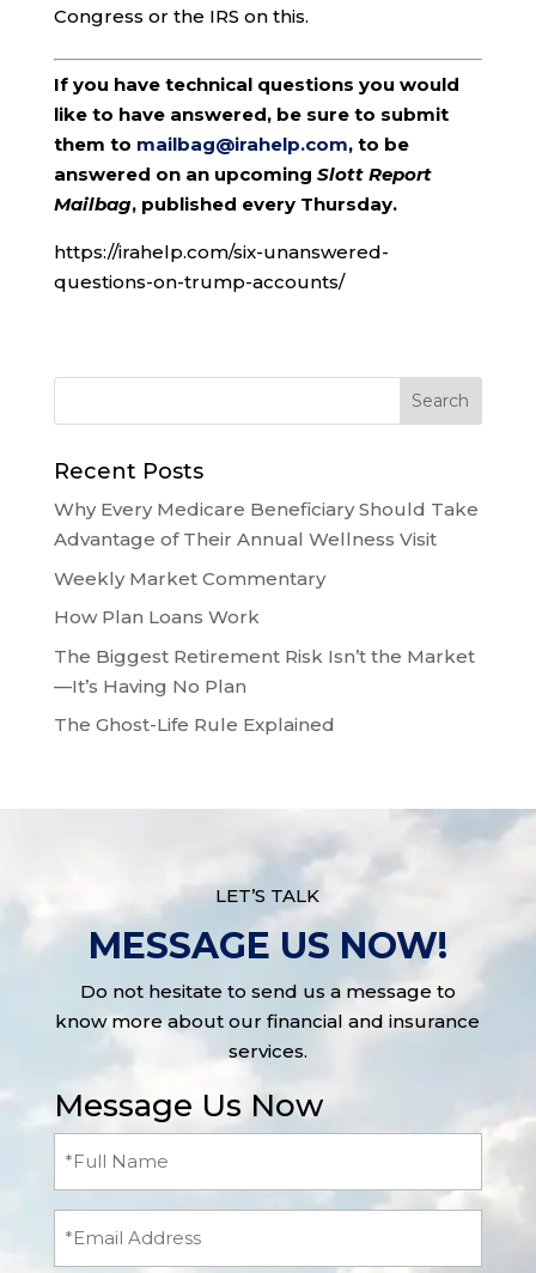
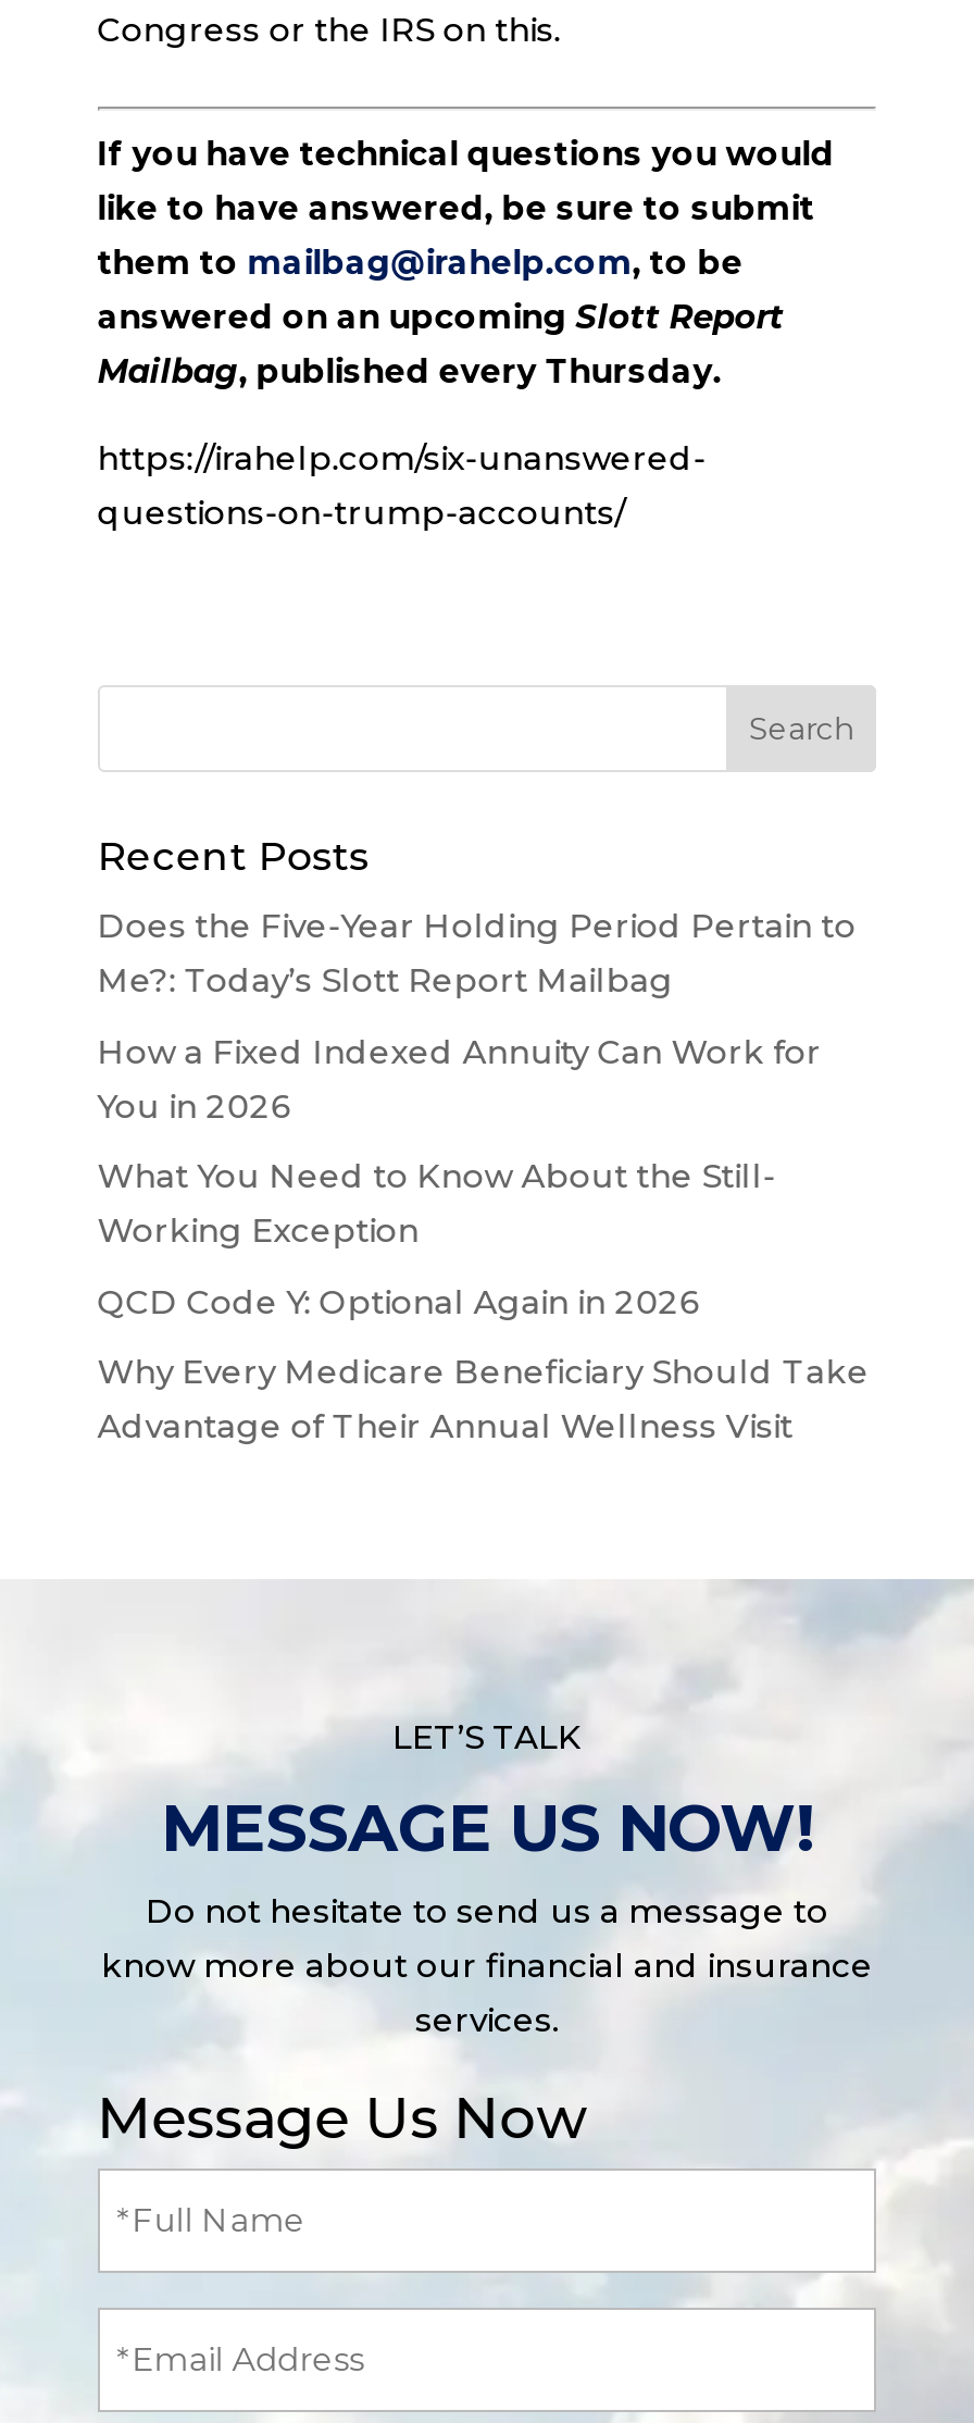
none -> [97,905,856,1321] Does the Five-Year Holding Period Pertain to | Me?: Today’s Slott Report Mailbag | How a Fixed Indexed Annuity Can Work for | You in 2026 | What You Need to Know About the Still- | Working Exception | QCD Code Y: Optional Again in 2026
moved [54,498,478,550] -> [97,1351,869,1446]: Why Every Medicare Beneficiary Should Take | Advantage of Their Annual Wellness Visit
[54,567,475,736] Weekly Market Commentary | How Plan Loans Work | The Biggest Retirement Risk Isn’t the Market | —It’s Having No Plan | The Ghost-Life Rule Explained -> none

